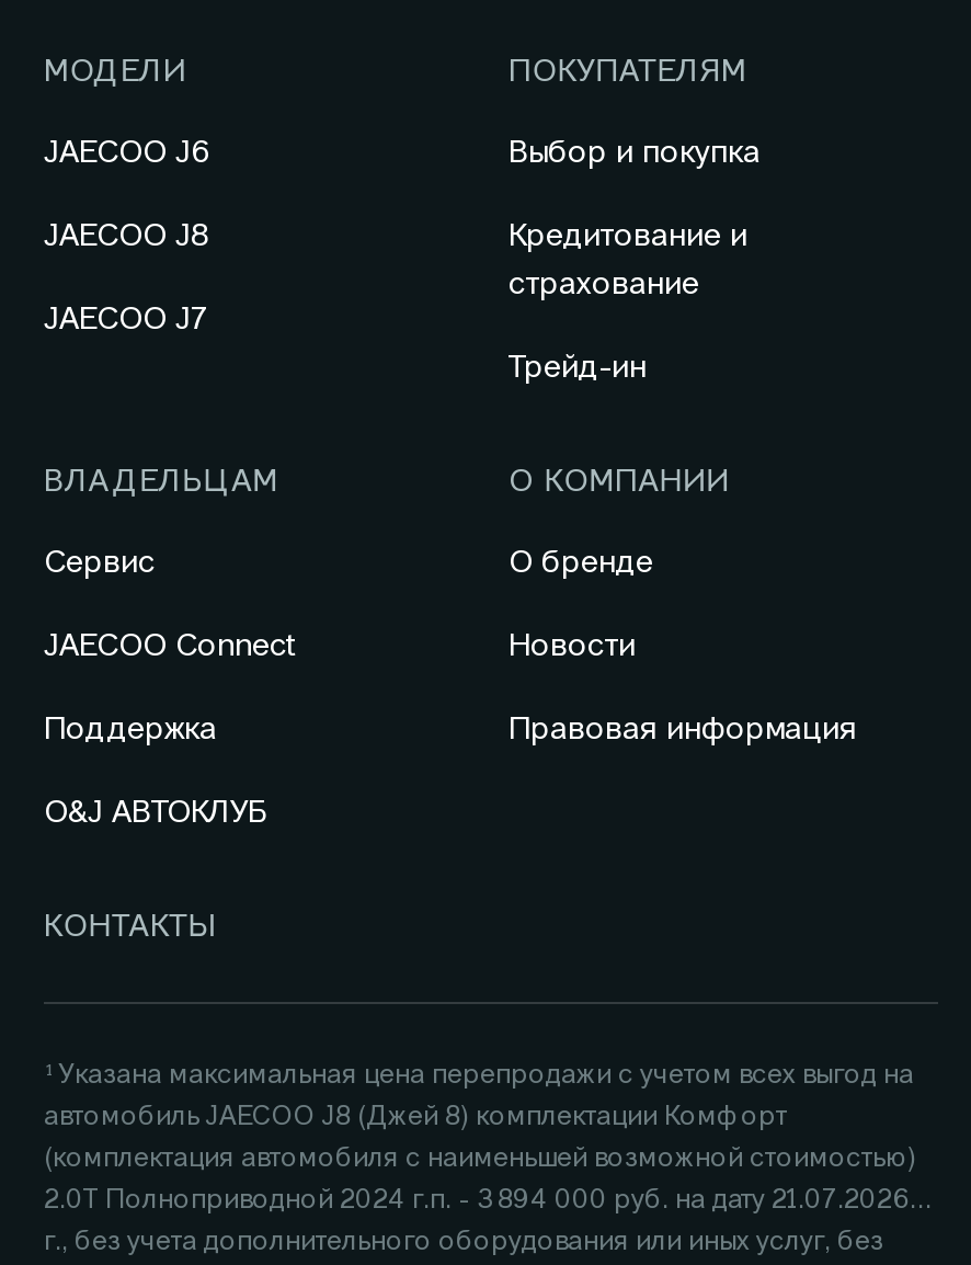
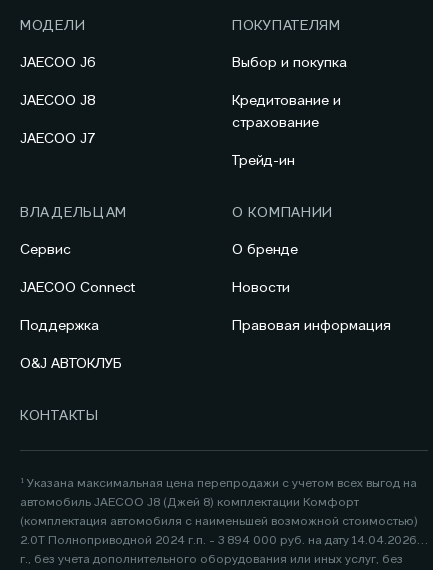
[44,1188,910,1215] 2.0Т Полноприводной 2024 г.п. - 3 894 000 руб. на дату 21.07.2026 -> [20,535,417,547] 2.0Т Полноприводной 2024 г.п. - 3 894 000 руб. на дату 14.04.2026

